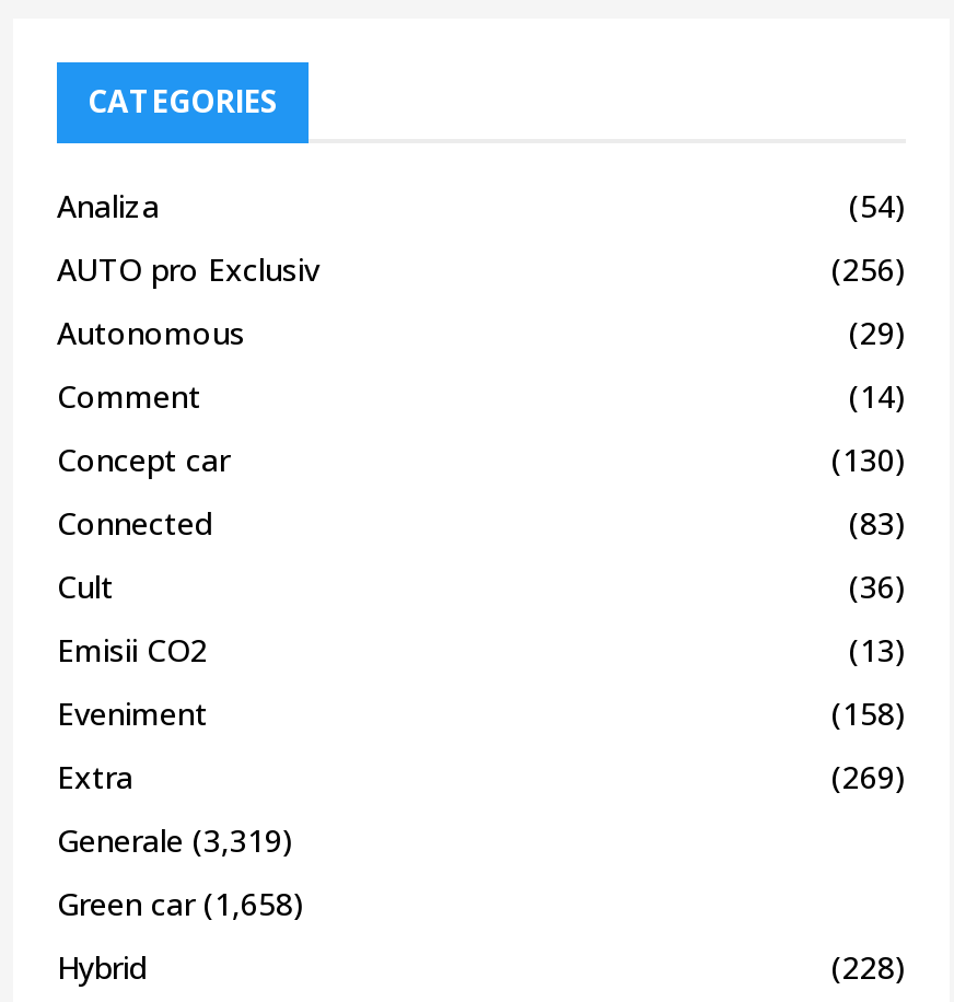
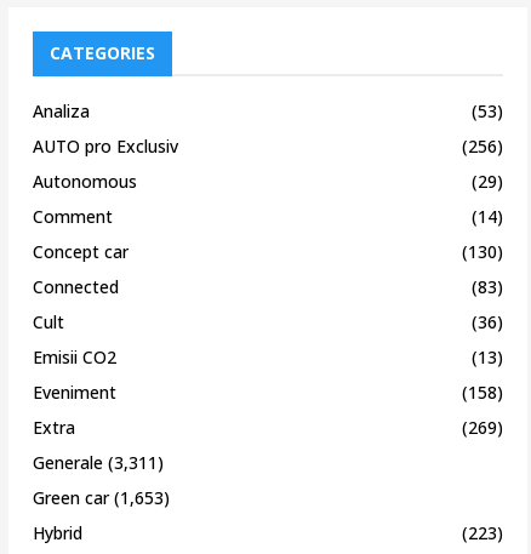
[849,184,906,226] (54) -> [472,100,503,123] (53)
[57,819,293,860] Generale (3,319) -> [33,451,164,474] Generale (3,311)
[57,882,304,924] Green car (1,658) -> [33,486,170,510] Green car (1,653)
[831,946,906,987] (228) -> [462,522,503,545] (223)

